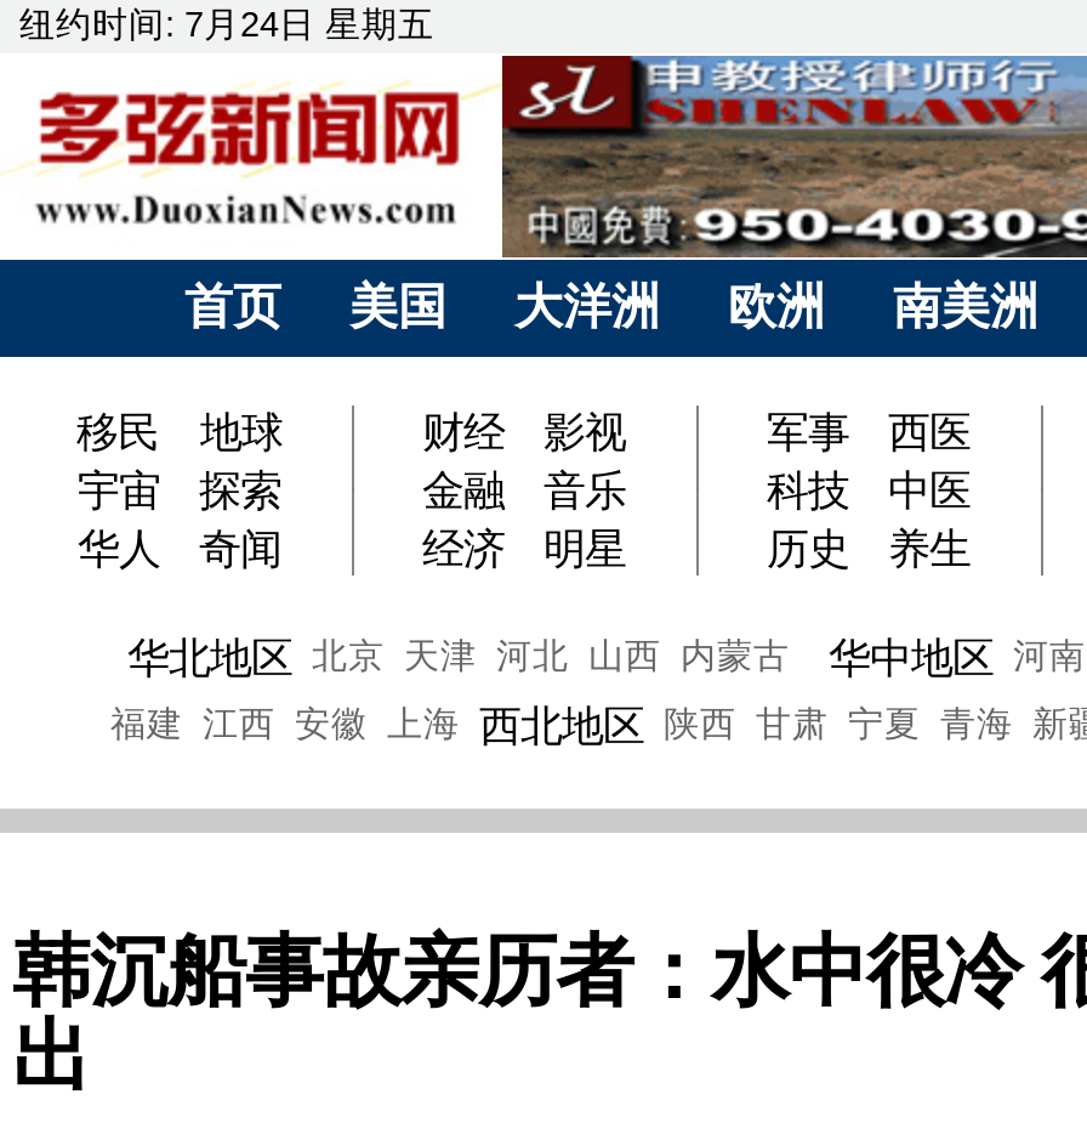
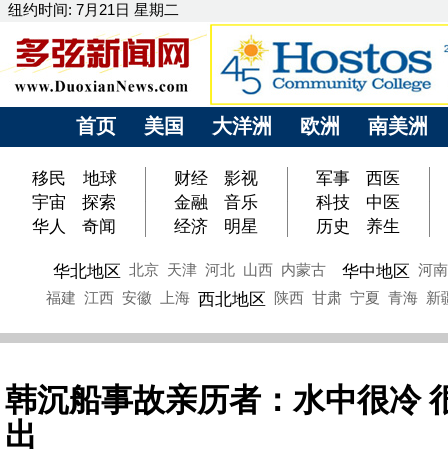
[0,5,434,44] 纽约时间: 7月24日 星期五 -> [0,2,179,18] 纽约时间: 7月21日 星期二
[500,53,1080,260] [image] -> [207,23,445,107] [image]

